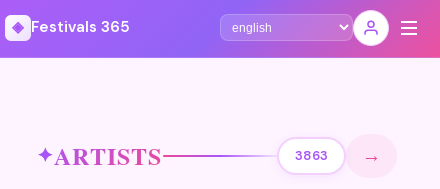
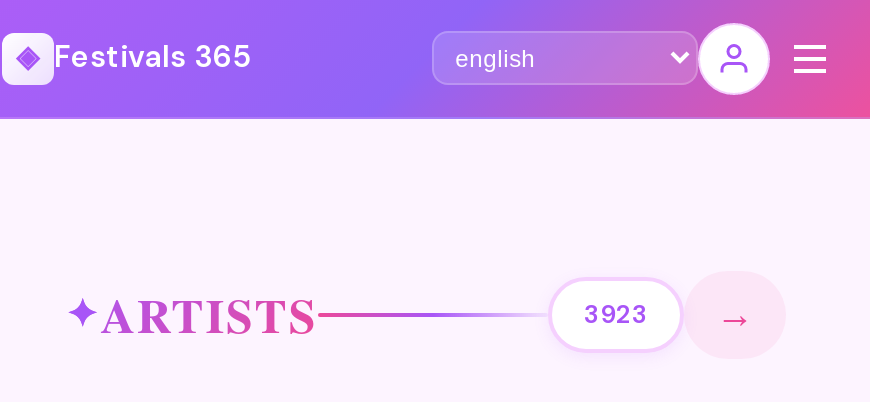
[295,147,328,164] 3863 -> [584,298,648,332] 3923

